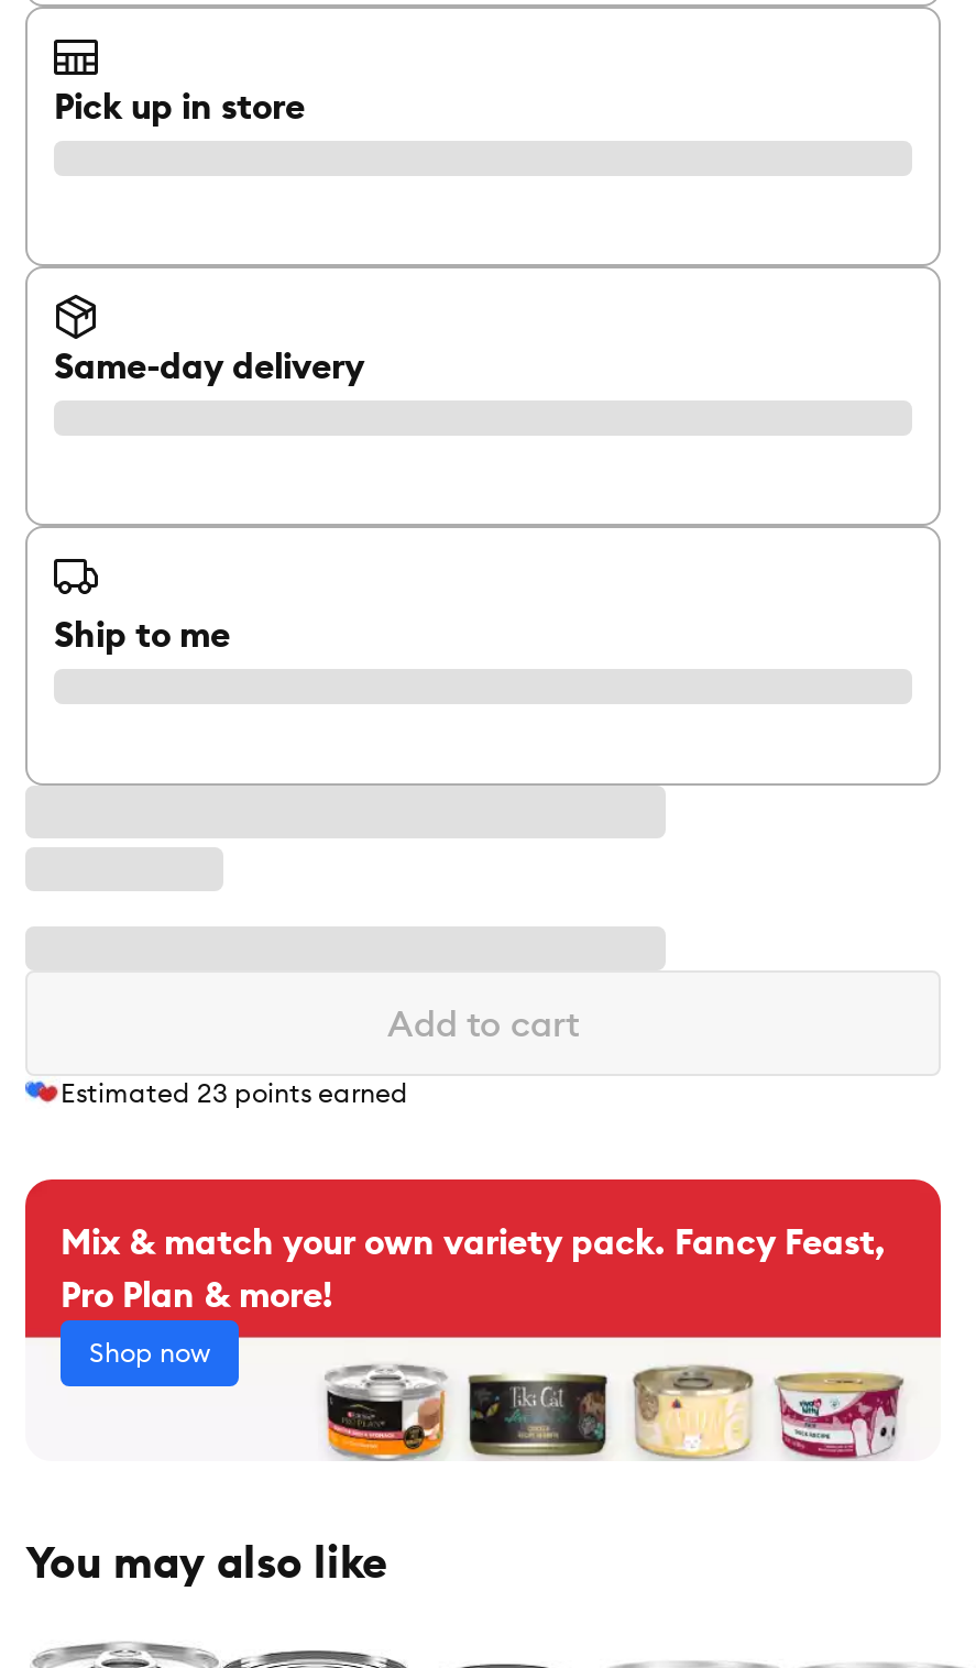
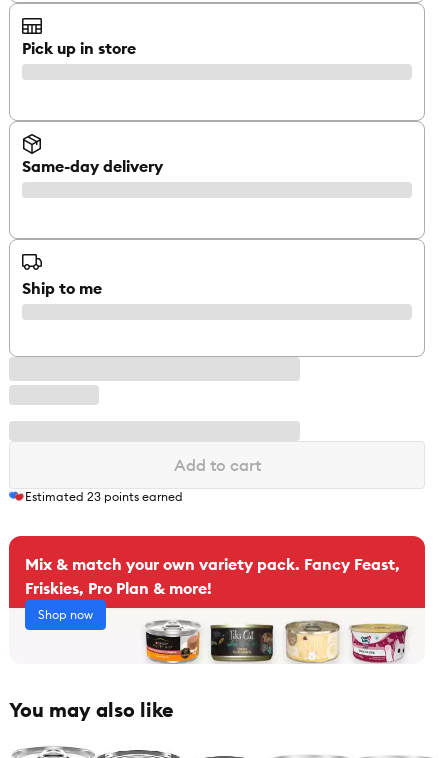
[61,1273,333,1317] Pro Plan & more! -> [25,578,212,598] Friskies, Pro Plan & more!

